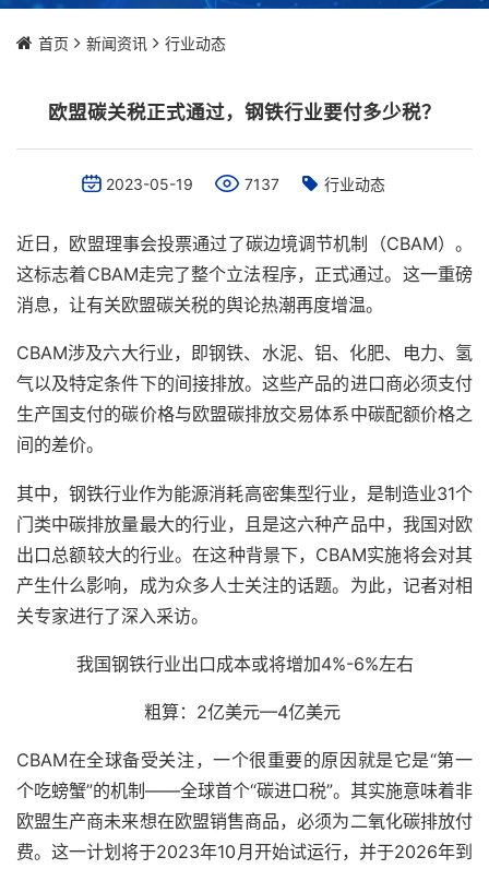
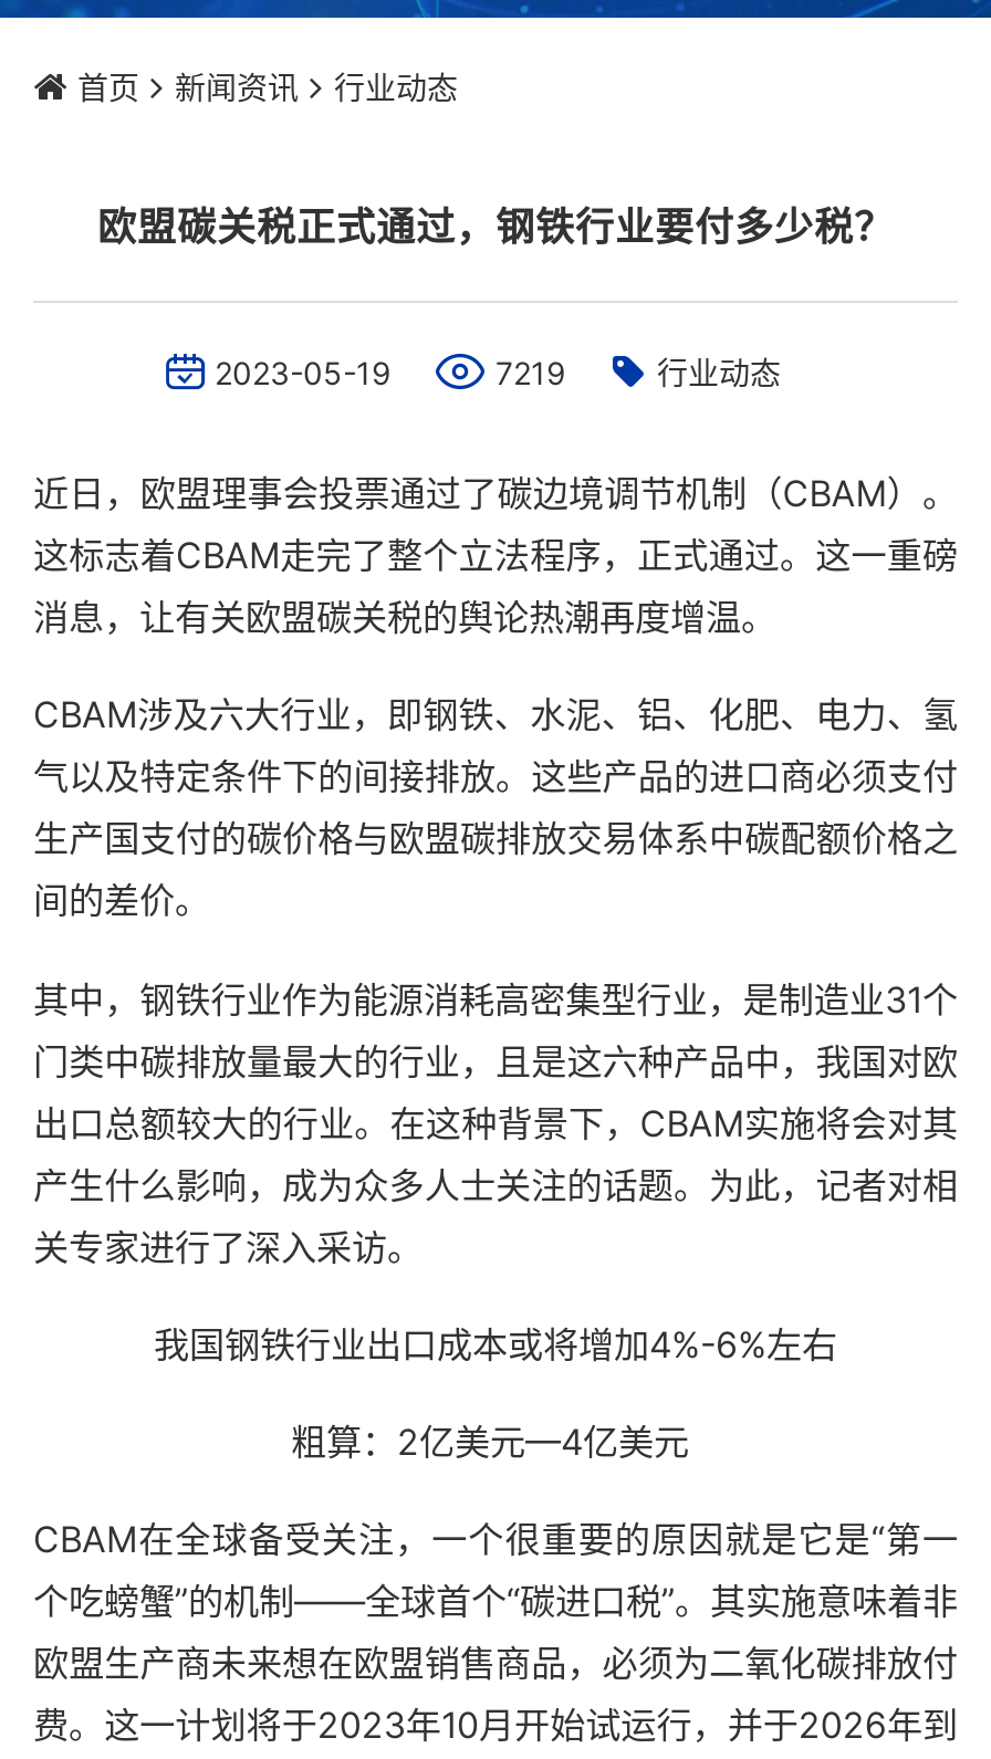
[244,175,279,194] 7137 -> [496,354,566,392] 7219

